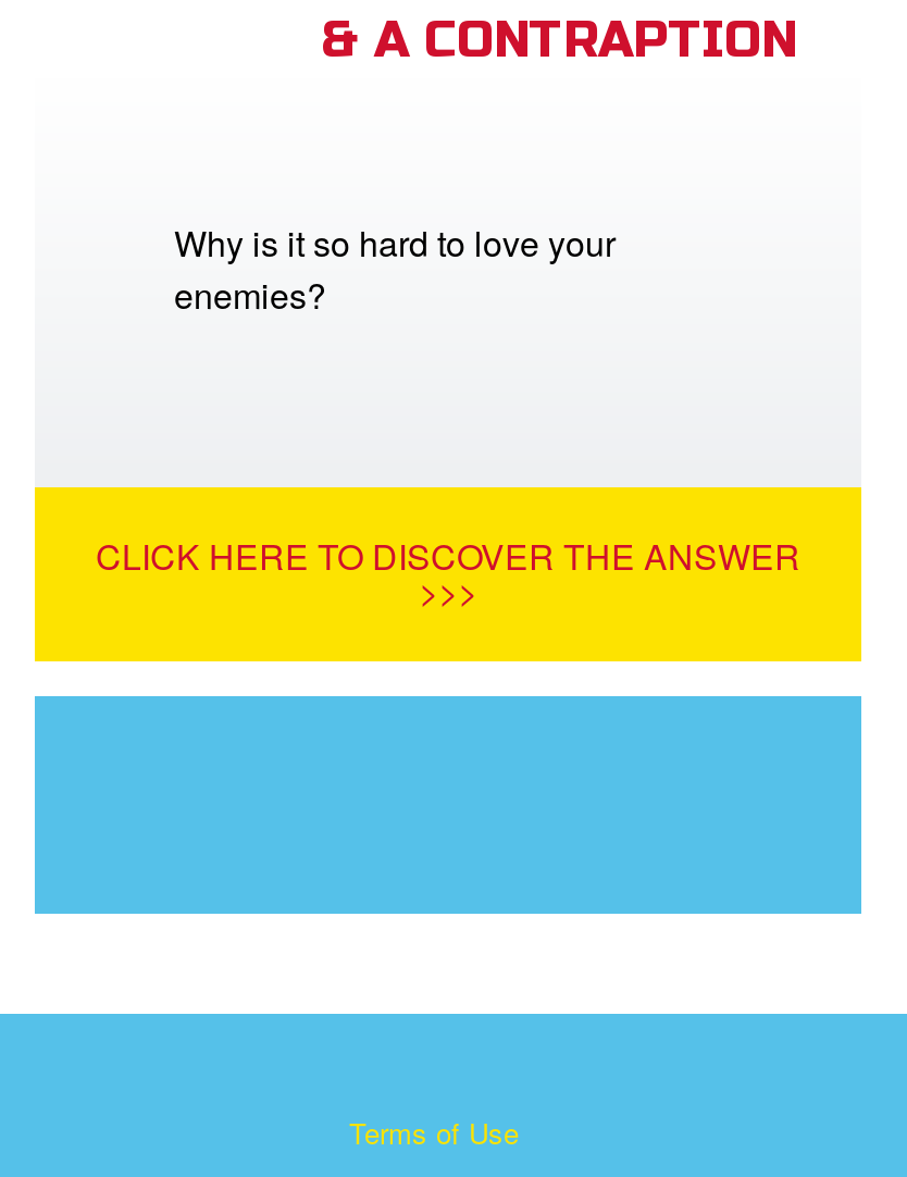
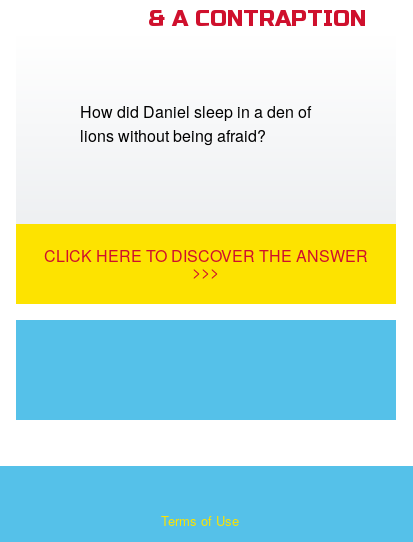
[174,217,616,319] Why is it so hard to love your | enemies? -> [80,100,311,147] How did Daniel sleep in a den of | lions without being afraid?

